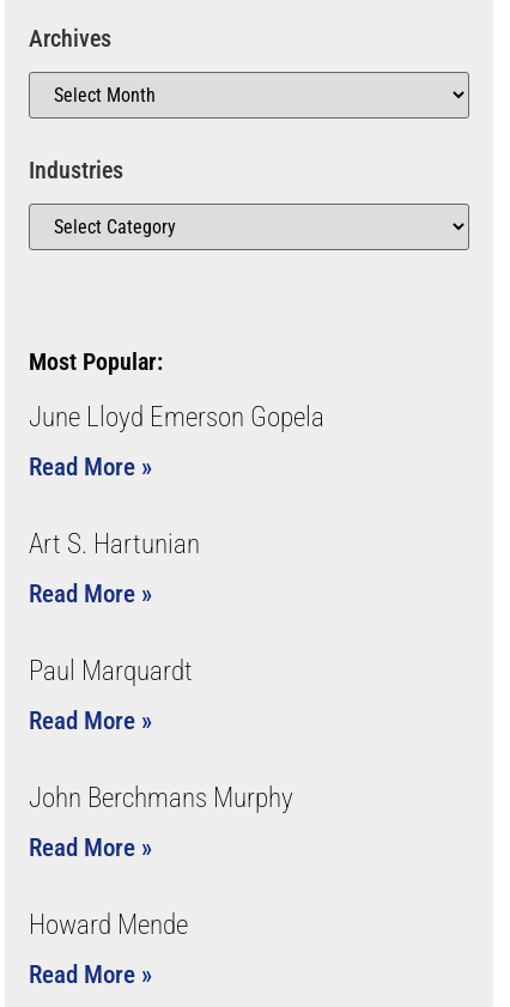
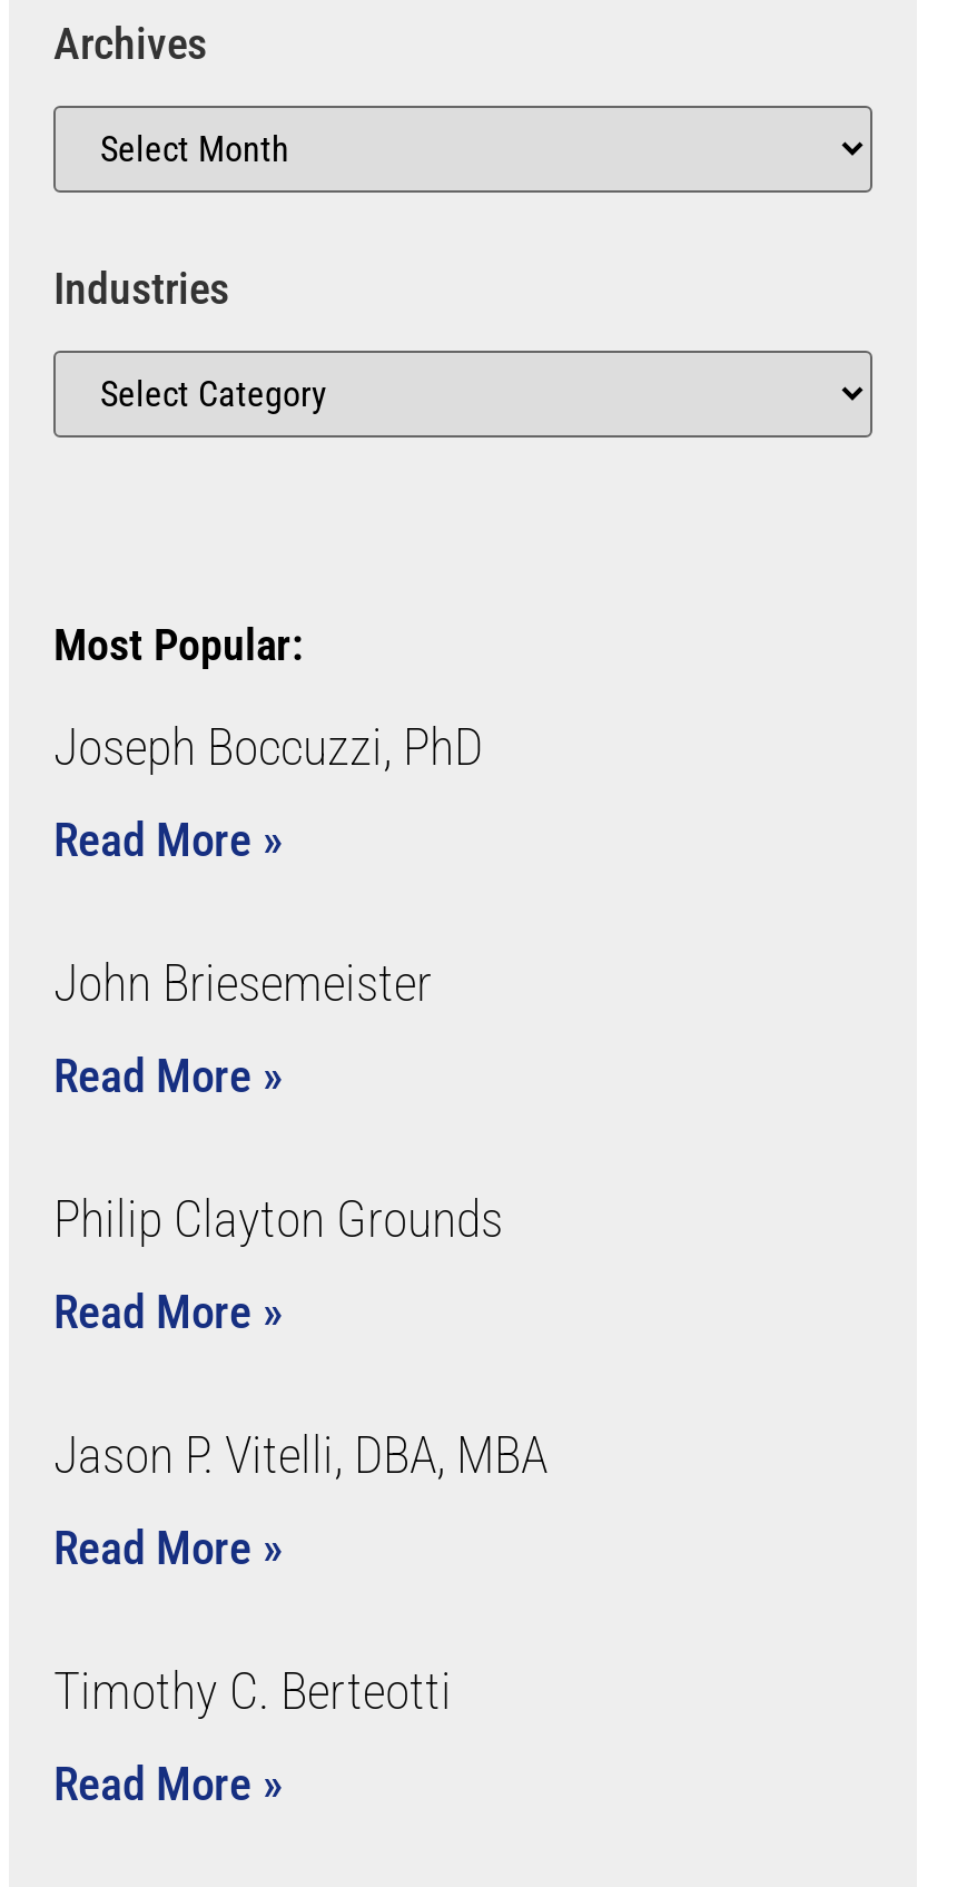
[29,401,324,433] June Lloyd Emerson Gopela -> [53,718,483,778] Joseph Boccuzzi, PhD
[29,528,200,560] Art S. Hartunian -> [53,954,432,1014] John Briesemeister
[29,655,193,687] Paul Marquardt -> [53,1190,503,1250] Philip Clayton Grounds
[29,782,293,814] John Berchmans Murphy -> [53,1426,547,1486] Jason P. Vitelli, DBA, MBA
[29,909,188,941] Howard Mende -> [53,1662,452,1722] Timothy C. Berteotti

